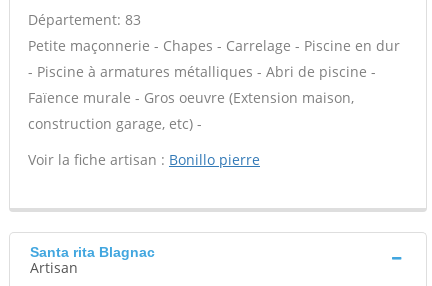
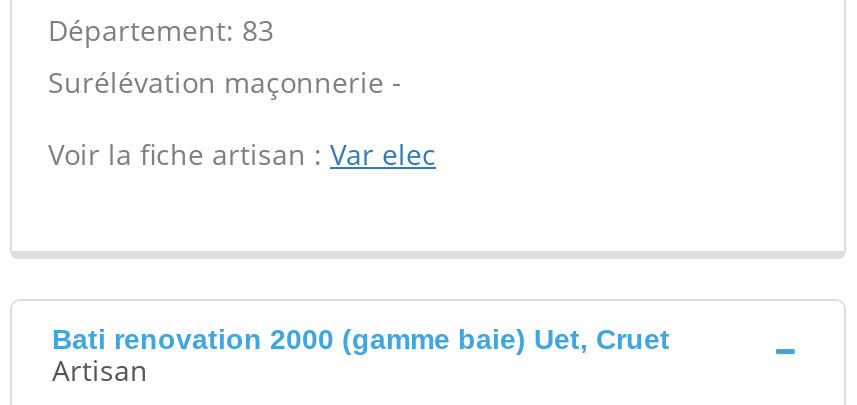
[28,36,400,133] Petite maçonnerie - Chapes - Carrelage - Piscine en dur | - Piscine à armatures métalliques - Abri de piscine - | Faïence murale - Gros oeuvre (Extension maison, | construction garage, etc) - -> [48,63,402,101] Surélévation maçonnerie -
[28,150,260,169] Voir la fiche artisan : Bonillo pierre -> [48,135,436,173] Voir la fiche artisan : Var elec
[30,244,155,260] Santa rita Blagnac -> [52,323,670,355] Bati renovation 2000 (gamme baie) Uet, Cruet

